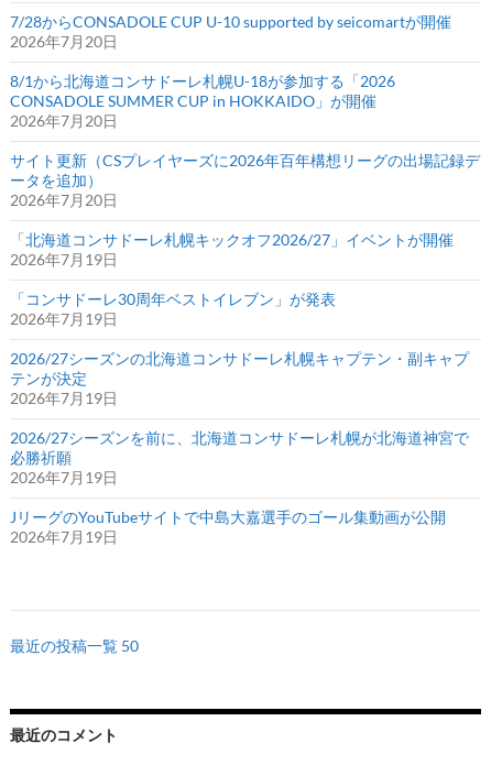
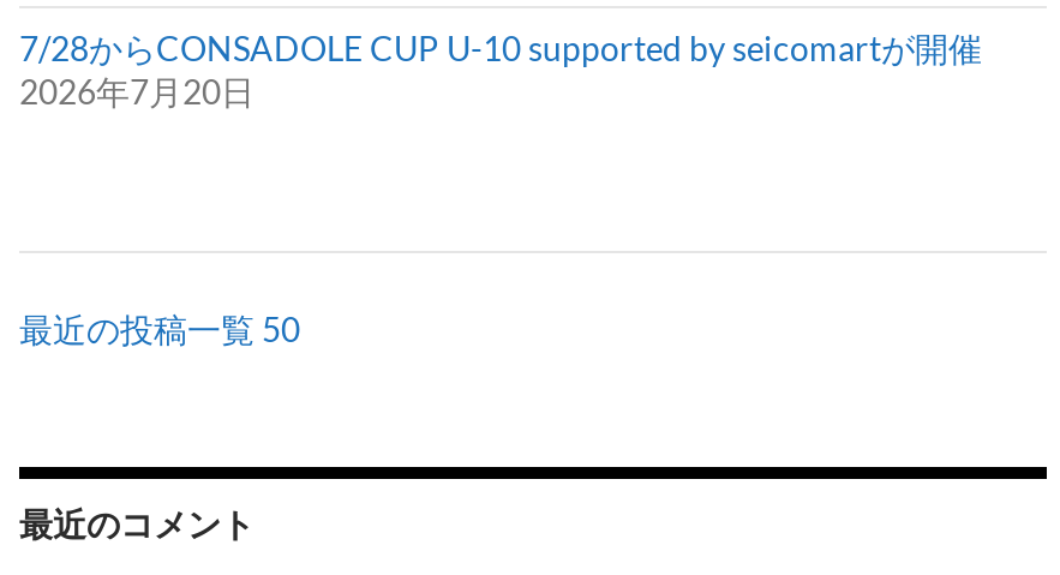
[10,72,480,546] 8/1から北海道コンサドーレ札幌U-18が参加する「2026 | CONSADOLE SUMMER CUP in HOKKAIDO」が開催 | 2026年7月20日 | サイト更新（CSプレイヤーズに2026年百年構想リーグの出場記録デ | ータを追加） | 2026年7月20日 | 「北海道コンサドーレ札幌キックオフ2026/27」イベントが開催 | 2026年7月19日 | 「コンサドーレ30周年ベストイレブン」が発表 | 2026年7月19日 | 2026/27シーズンの北海道コンサドーレ札幌キャプテン・副キャプ | テンが決定 | 2026年7月19日 | 2026/27シーズンを前に、北海道コンサドーレ札幌が北海道神宮で | 必勝祈願 | 2026年7月19日 | JリーグのYouTubeサイトで中島大嘉選手のゴール集動画が公開 | 2026年7月19日 -> none

